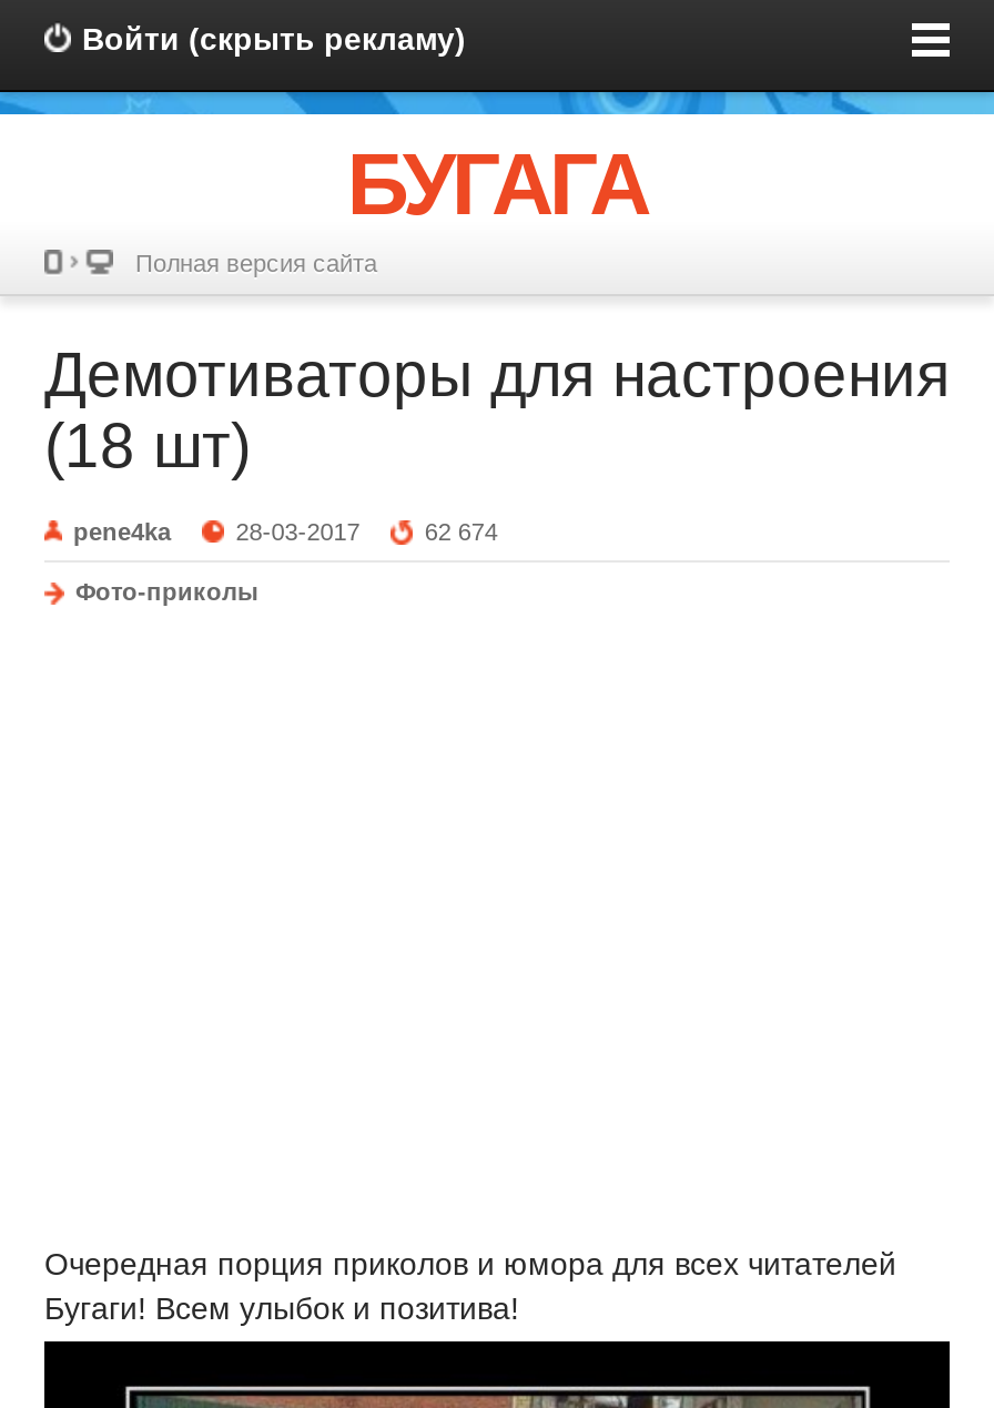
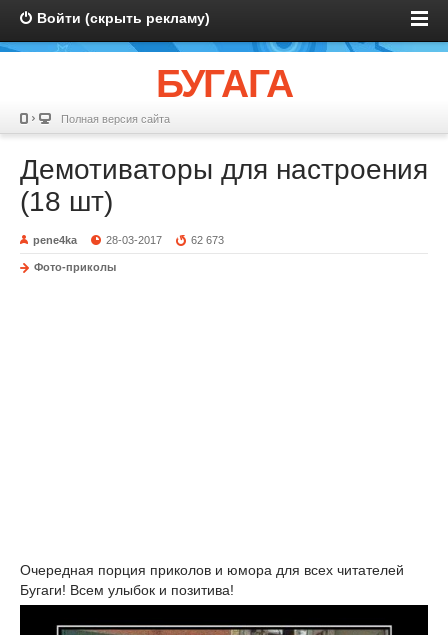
[425,518,498,545] 62 674 -> [191,234,224,246] 62 673

